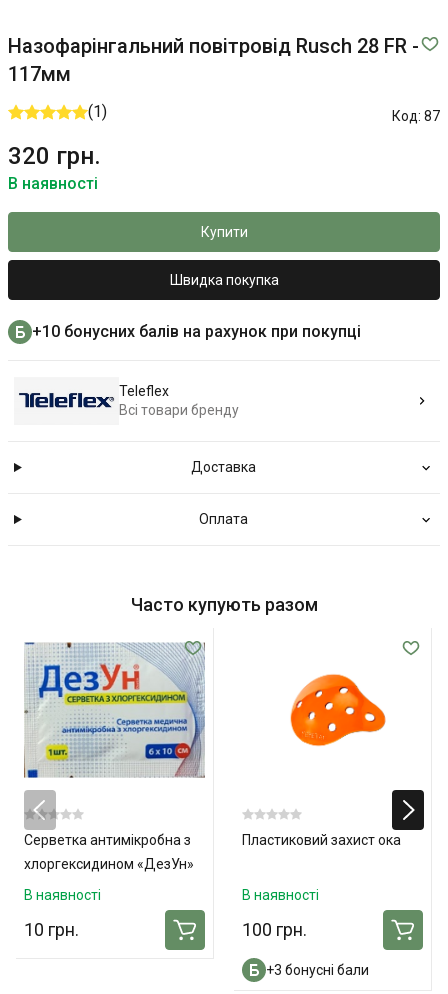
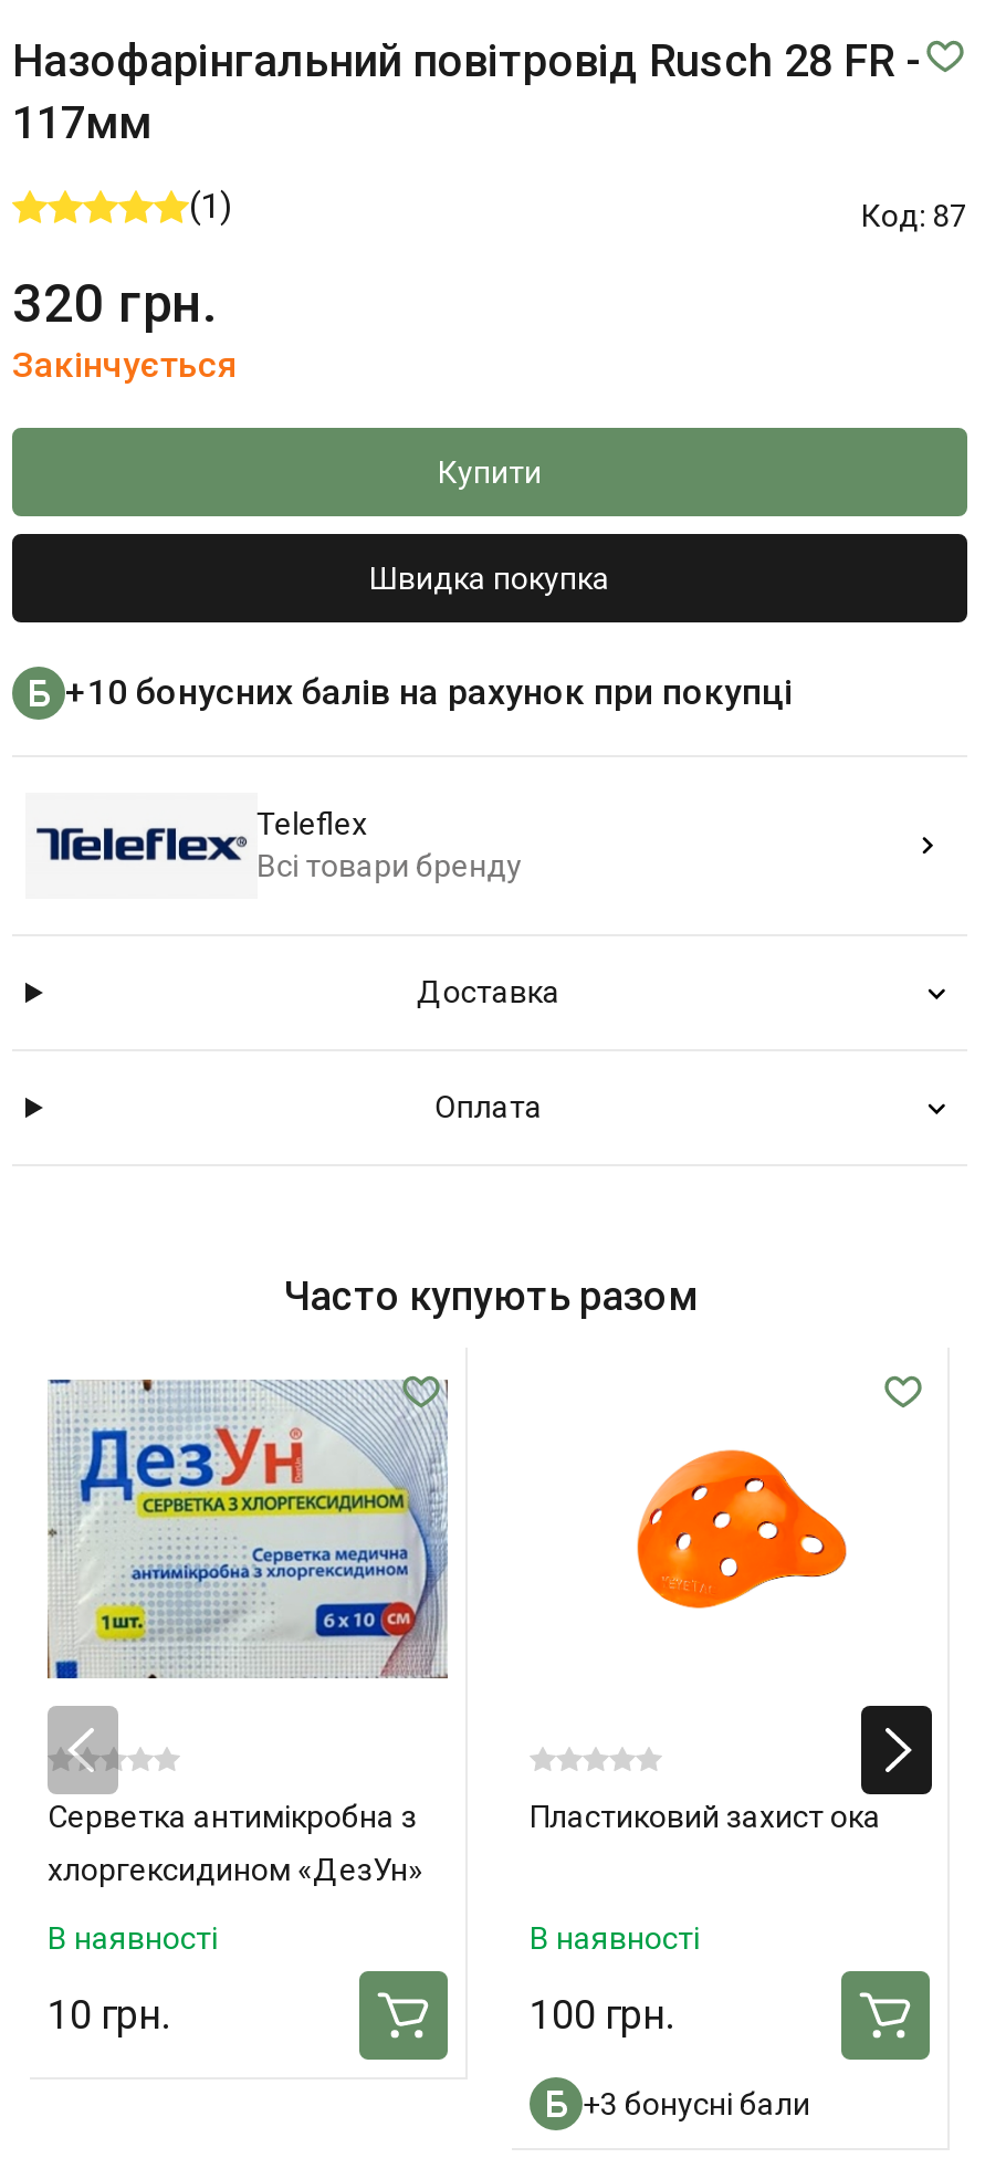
[8,174,98,193] В наявності -> [12,344,238,386] Закінчується

